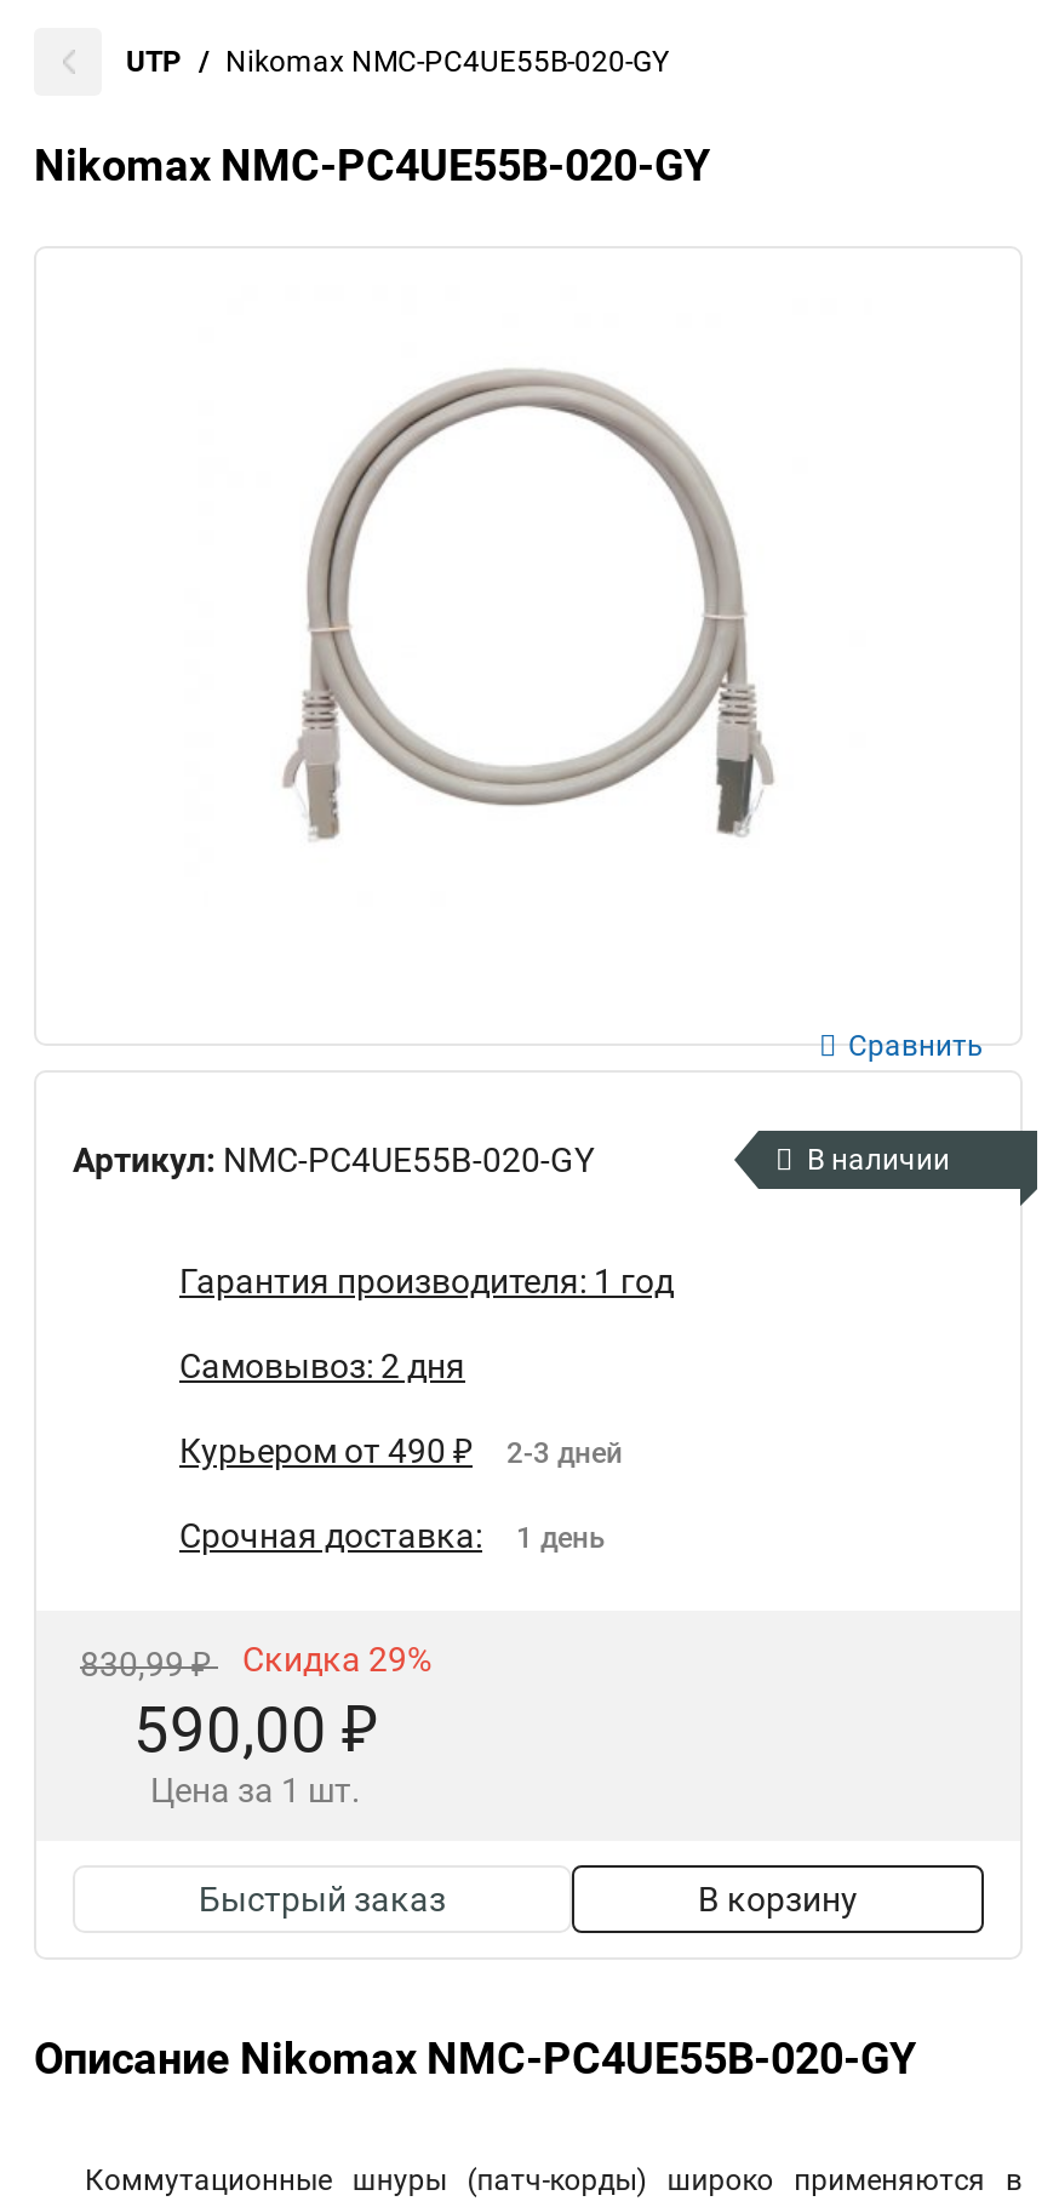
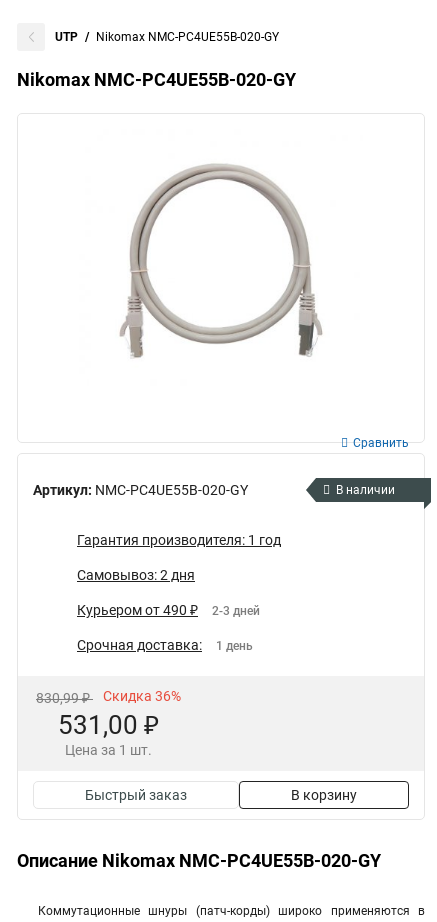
[80,1640,431,1683] 830,99 ₽ Скидка 29% -> [36,688,181,706] 830,99 ₽ Скидка 36%
[133,1693,378,1766] 590,00 ₽ -> [58,710,159,740] 531,00 ₽

